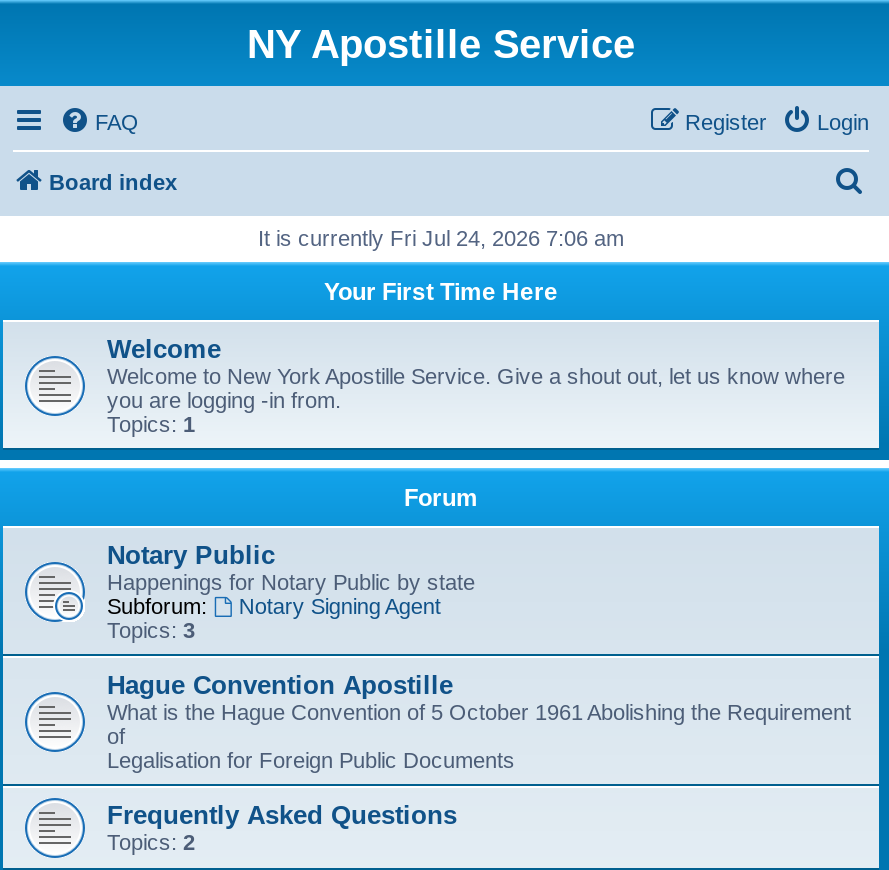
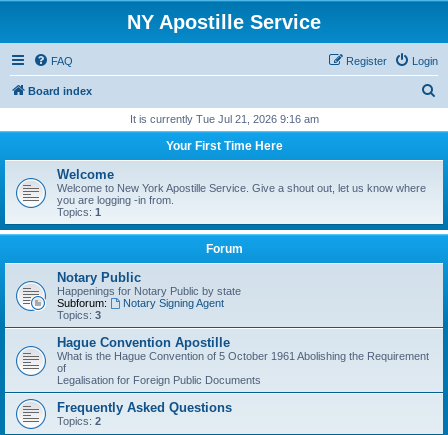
[258,226,624,250] It is currently Fri Jul 24, 2026 7:06 am -> [129,113,318,125] It is currently Tue Jul 21, 2026 9:16 am

